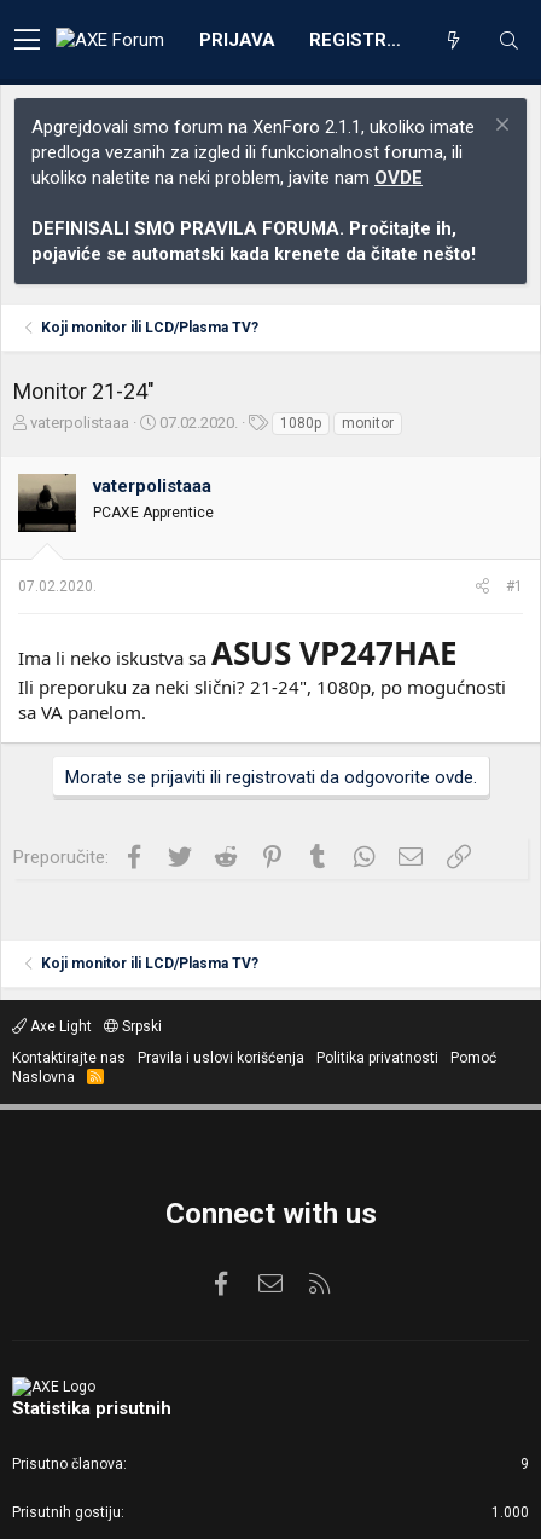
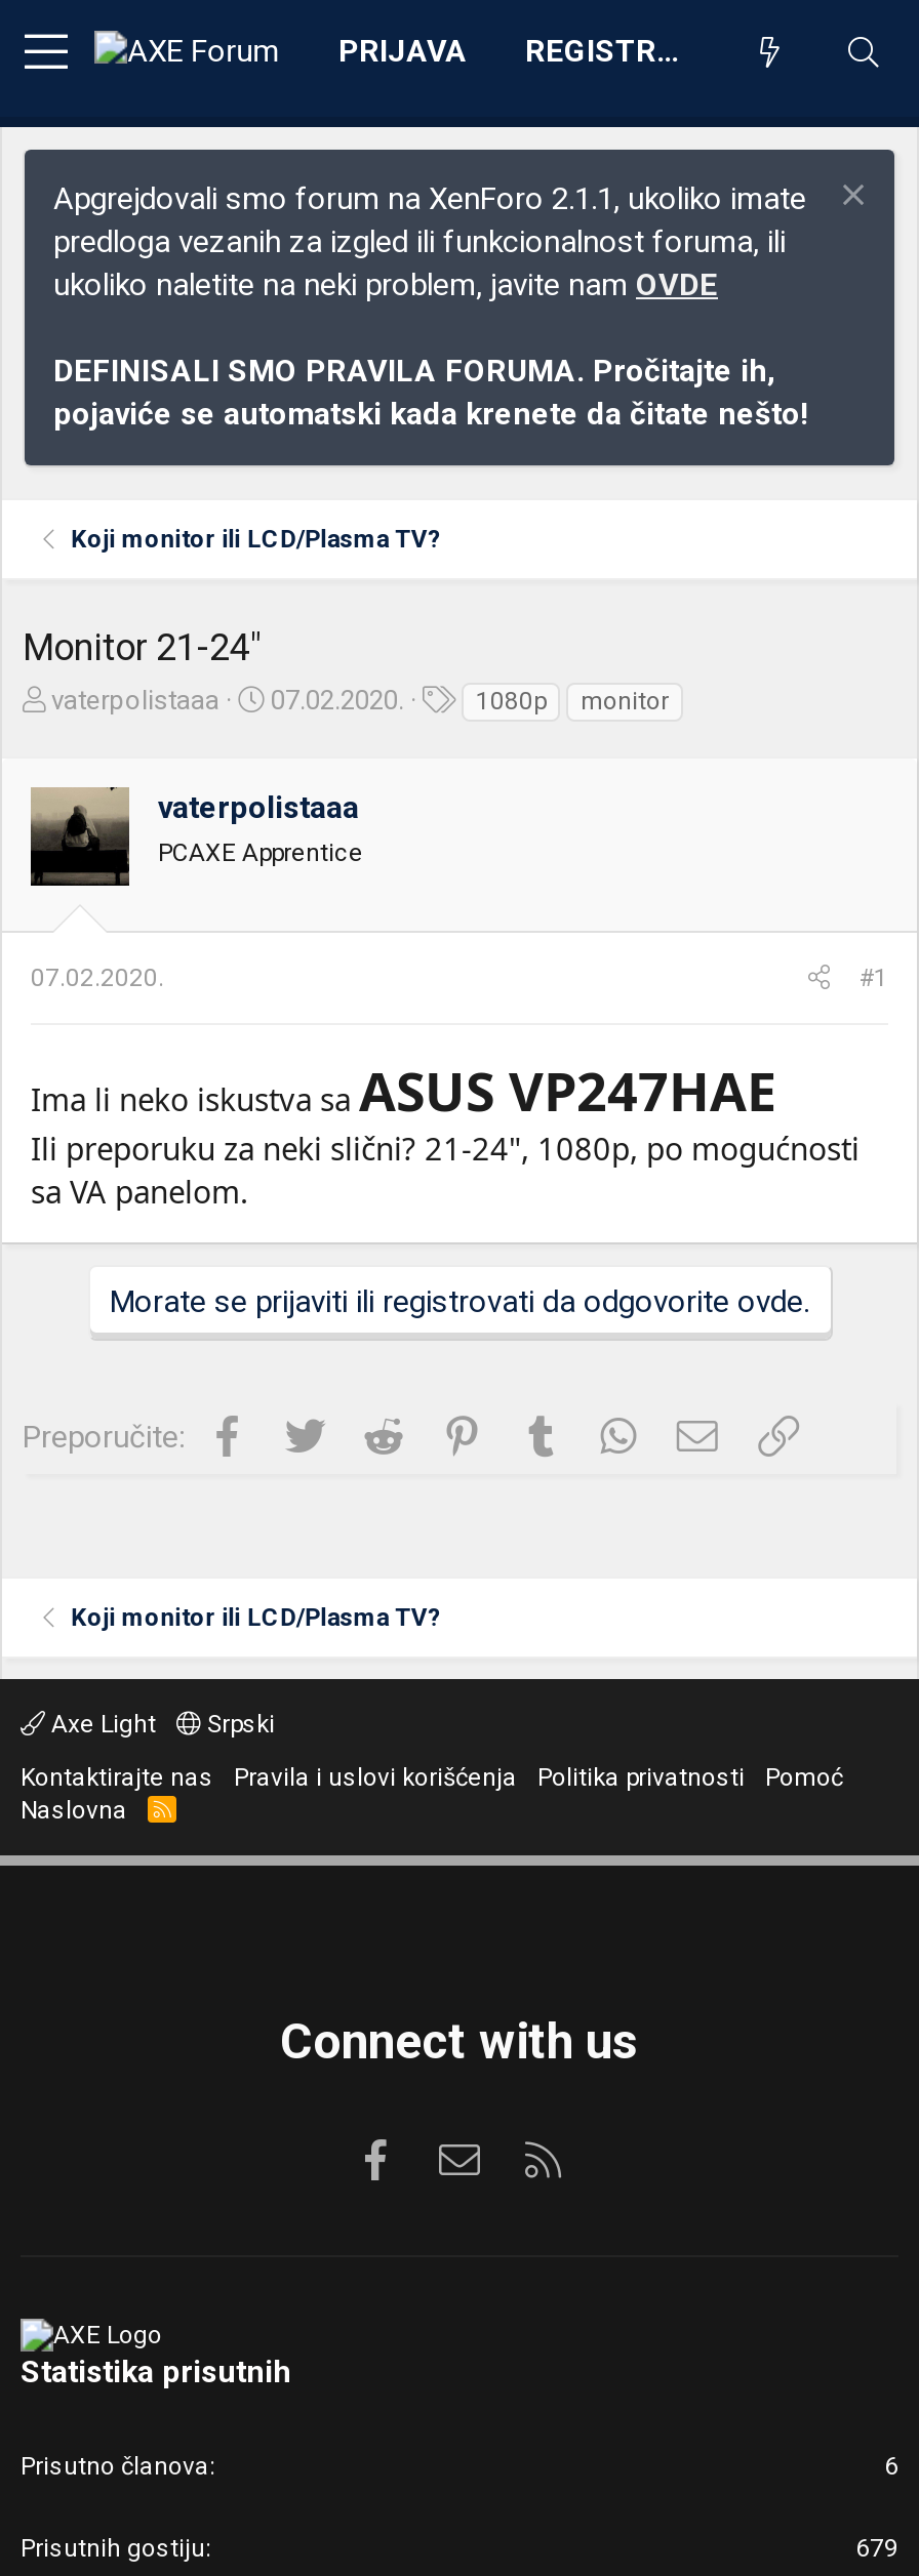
[520,1456,529,1473] 9 -> [884,2452,898,2481] 6
[491,1504,529,1521] 1.000 -> [855,2534,898,2563] 679

